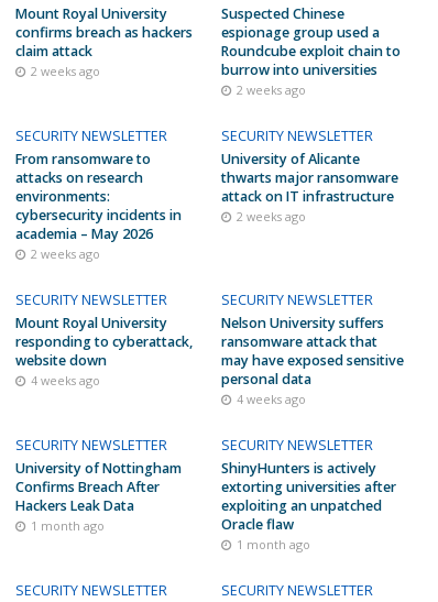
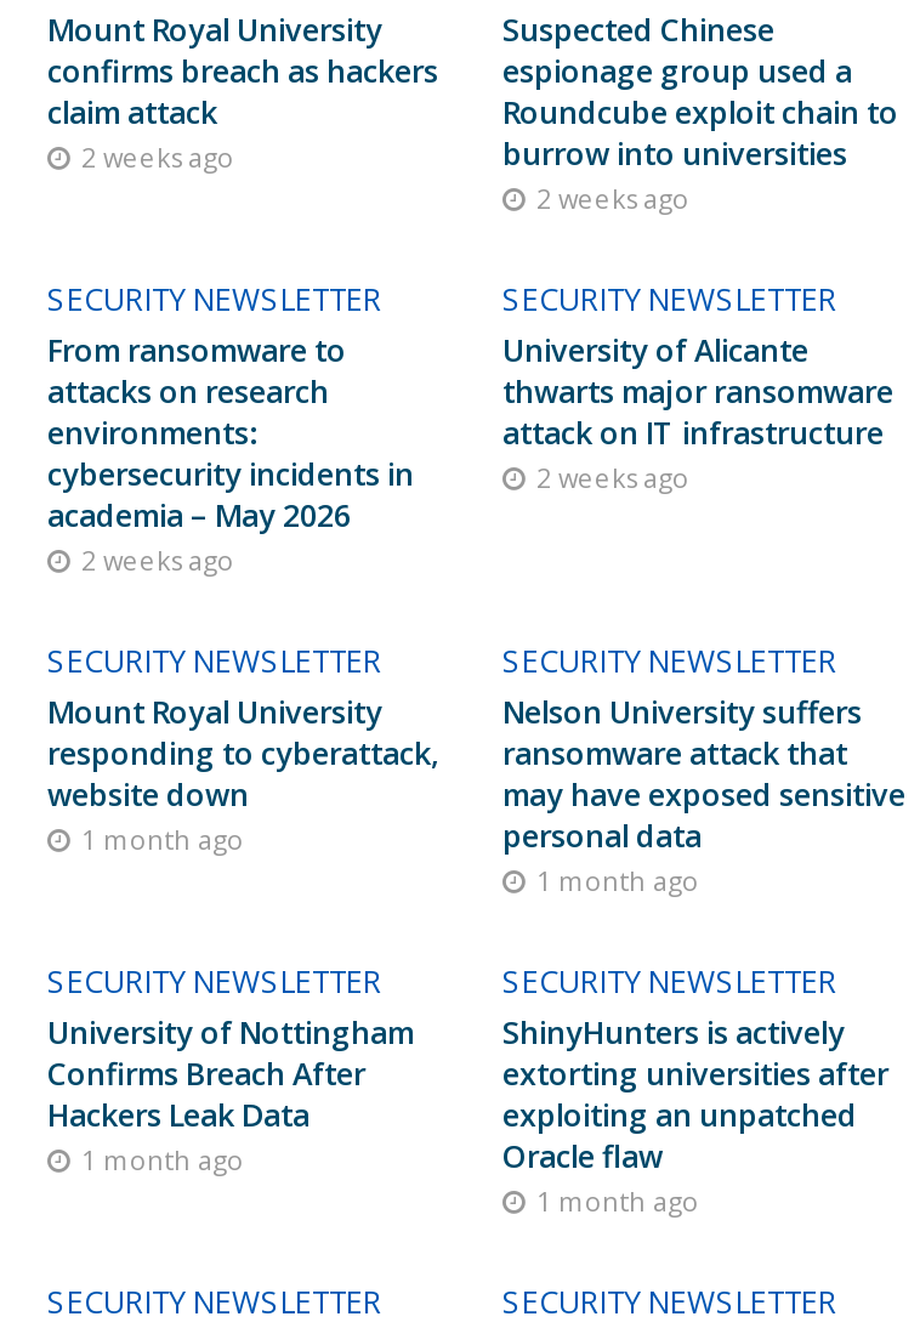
[30,373,100,388] 4 weeks ago -> [81,822,244,856] 1 month ago
[237,391,306,407] 4 weeks ago -> [536,863,699,897] 1 month ago

